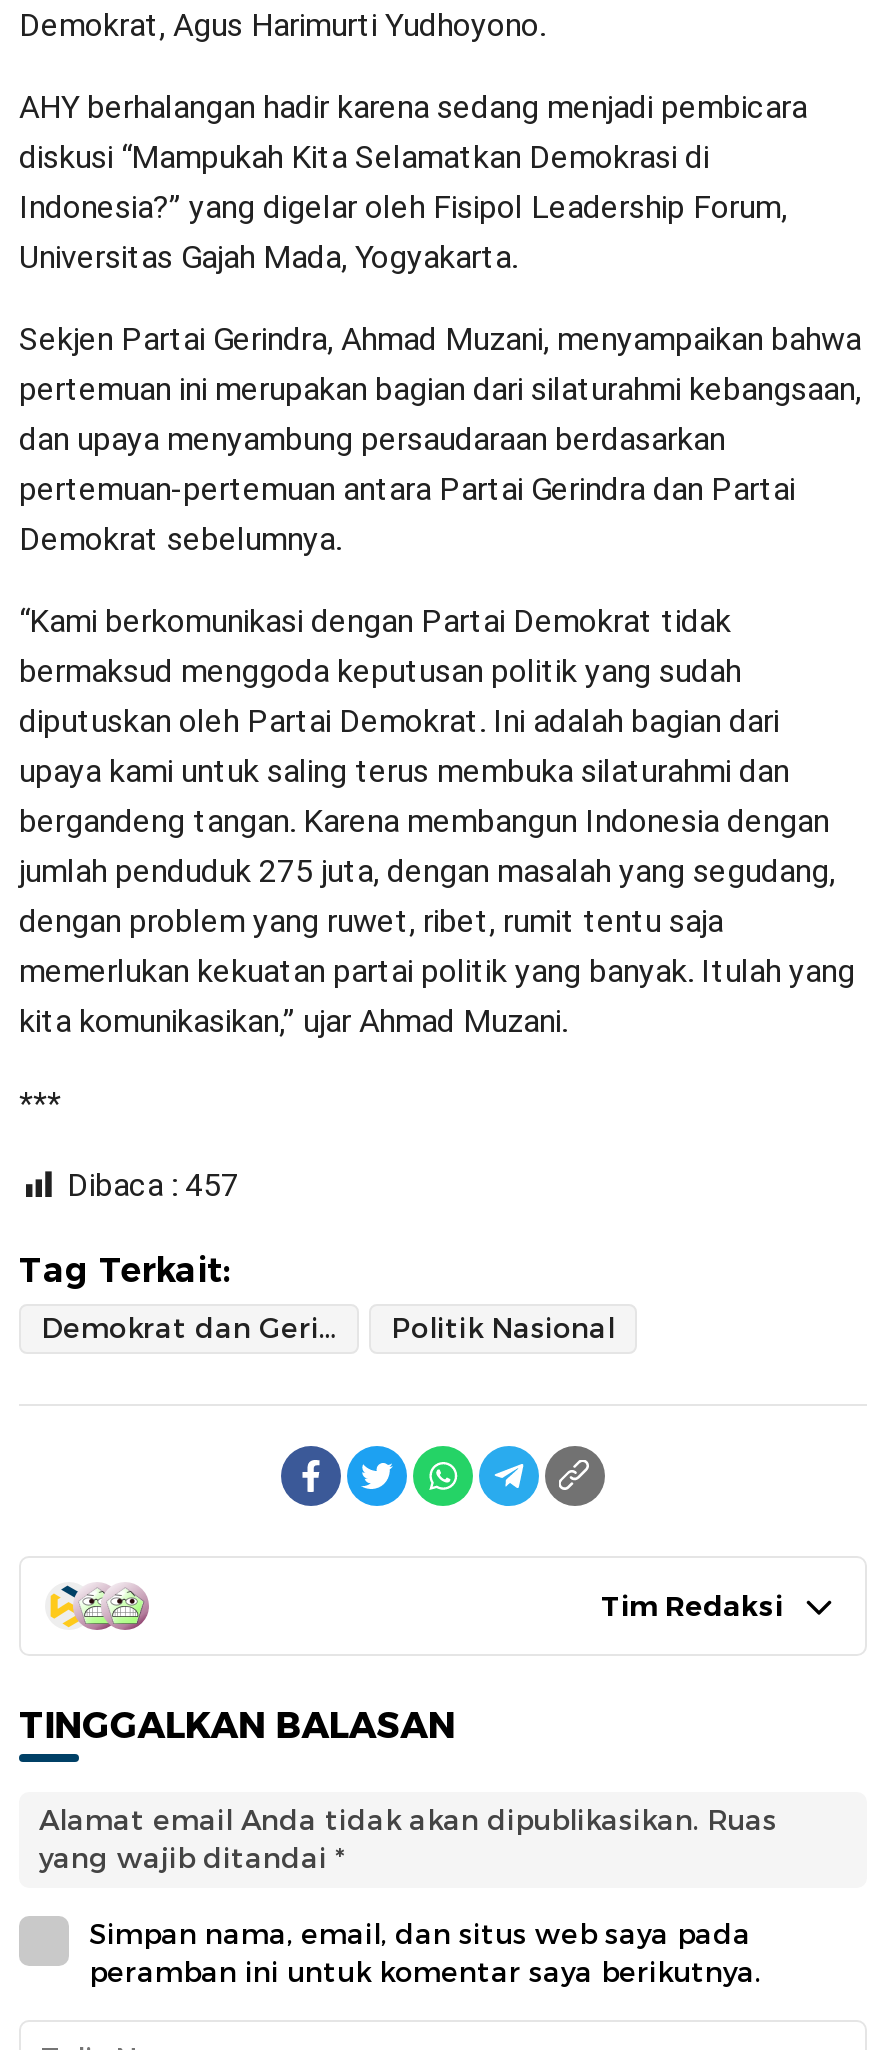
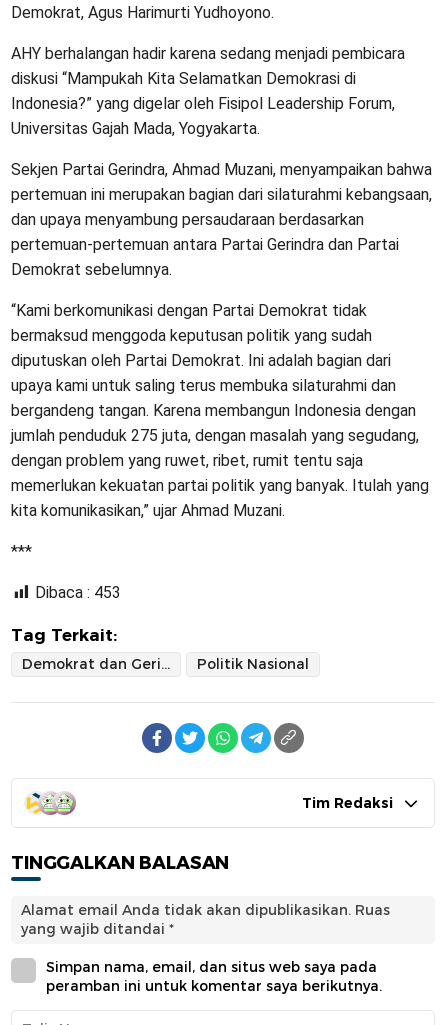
[67,1166,239,1204] Dibaca : 457 -> [35,583,121,602] Dibaca : 453

